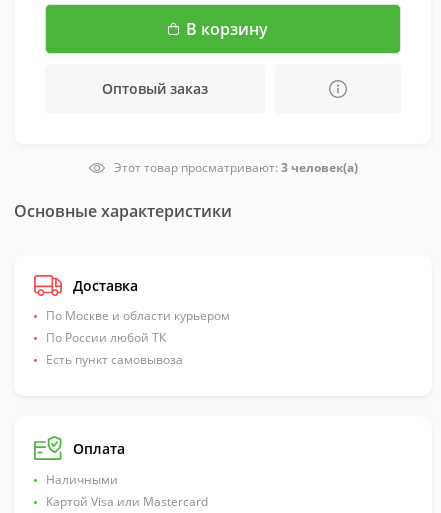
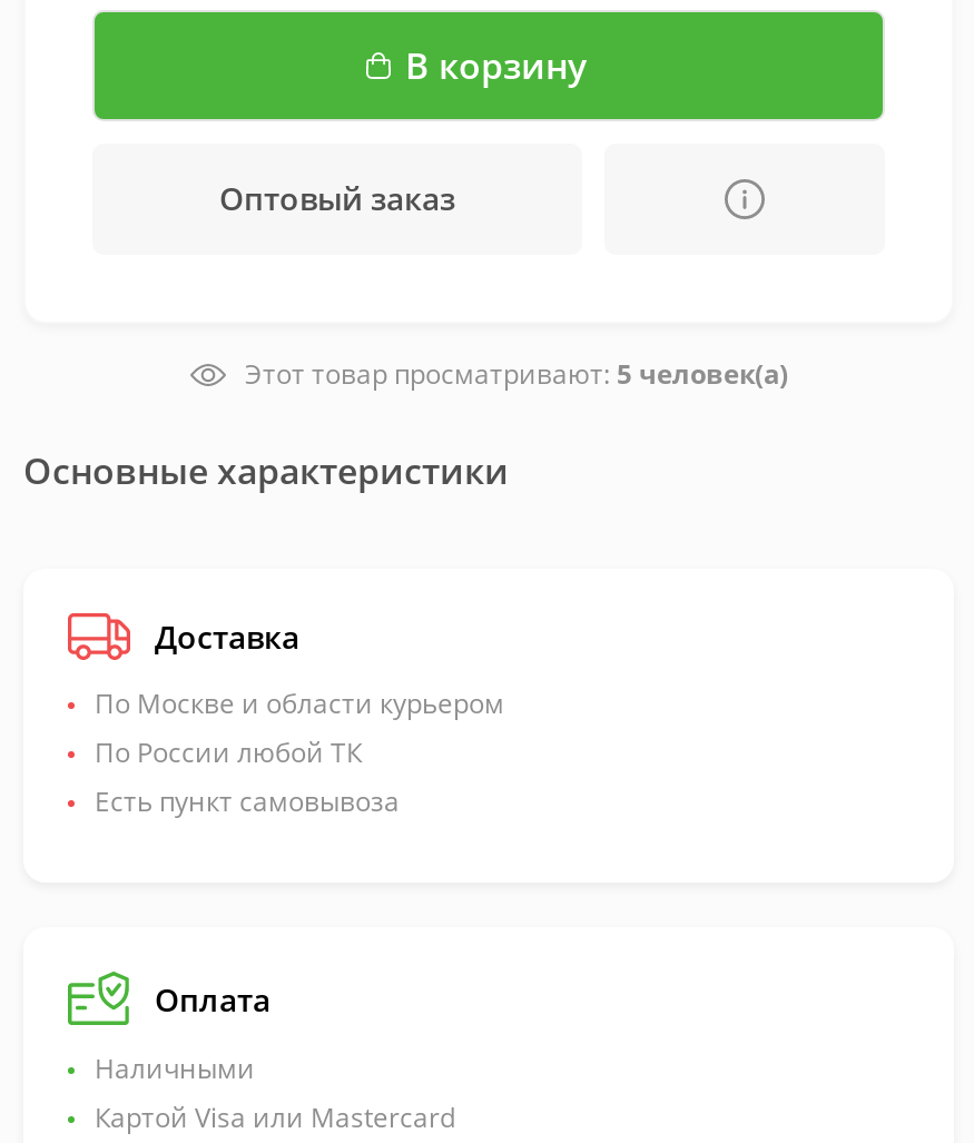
[113,159,357,176] Этот товар просматривают: 3 человек(а) -> [245,355,788,393] Этот товар просматривают: 5 человек(а)

